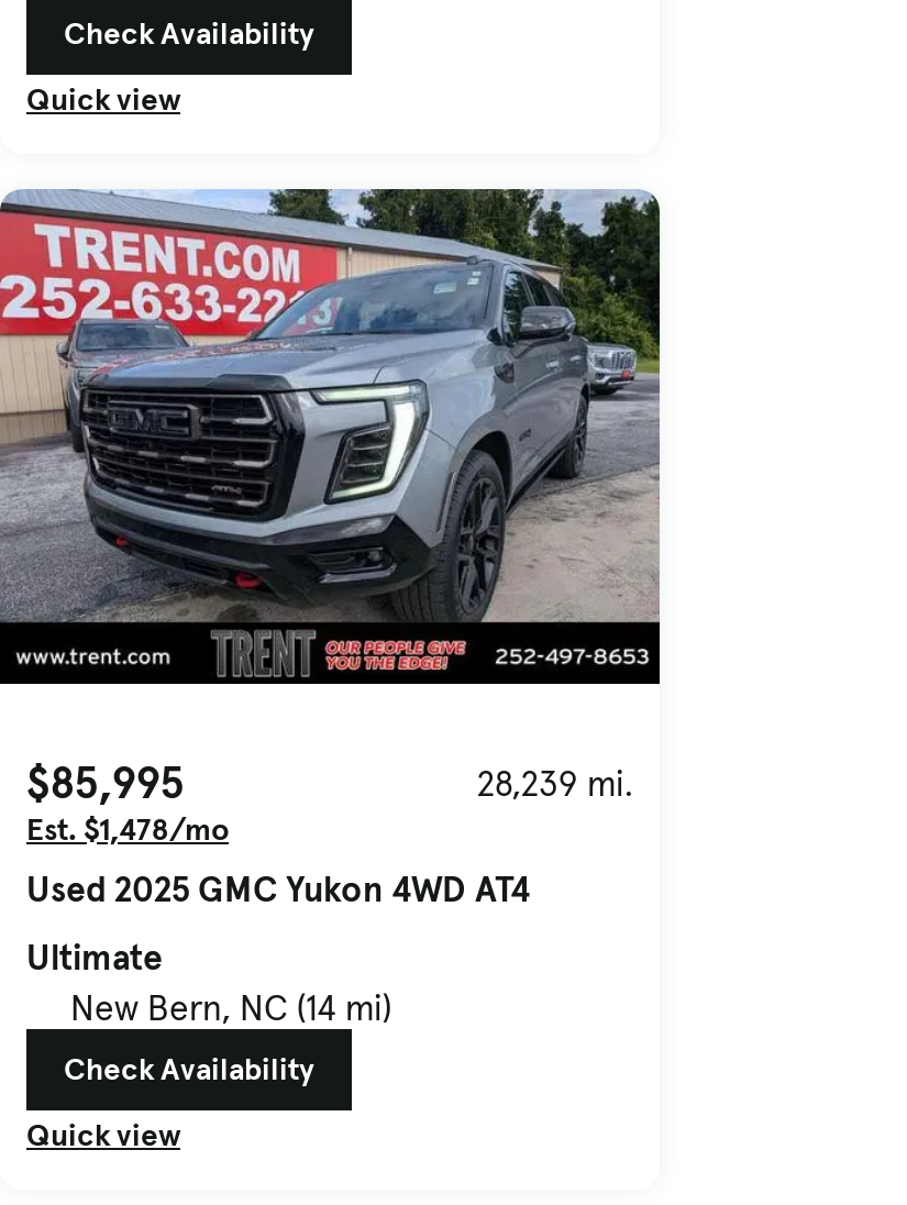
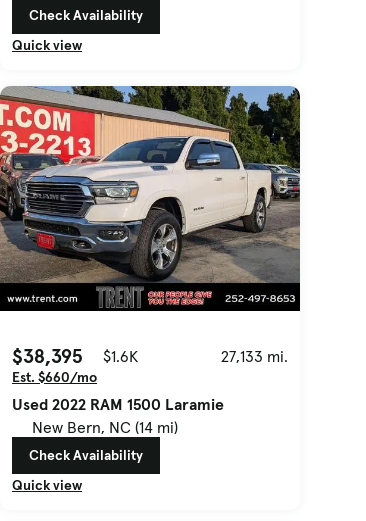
[7,187,660,622] [image] -> [3,85,300,283] [image]
[26,754,633,979] $85,995 | 28,239 mi. | Est. $1,478/mo | Used 2025 GMC Yukon 4WD AT4 | Ultimate -> [12,343,288,414] $38,395 | $1.6K | 27,133 mi. | Est. $660/mo | Used 2022 RAM 1500 Laramie

